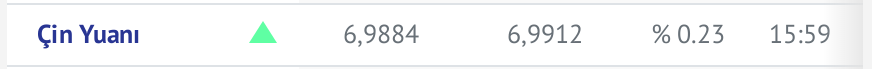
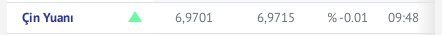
[343,17,419,51] 6,9884 -> [175,9,213,26] 6,9701
[507,17,583,51] 6,9912 -> [257,9,295,26] 6,9715
[651,17,725,51] % 0.23 -> [327,9,368,26] % -0.01
[769,17,831,51] 15:59 -> [388,9,419,26] 09:48

